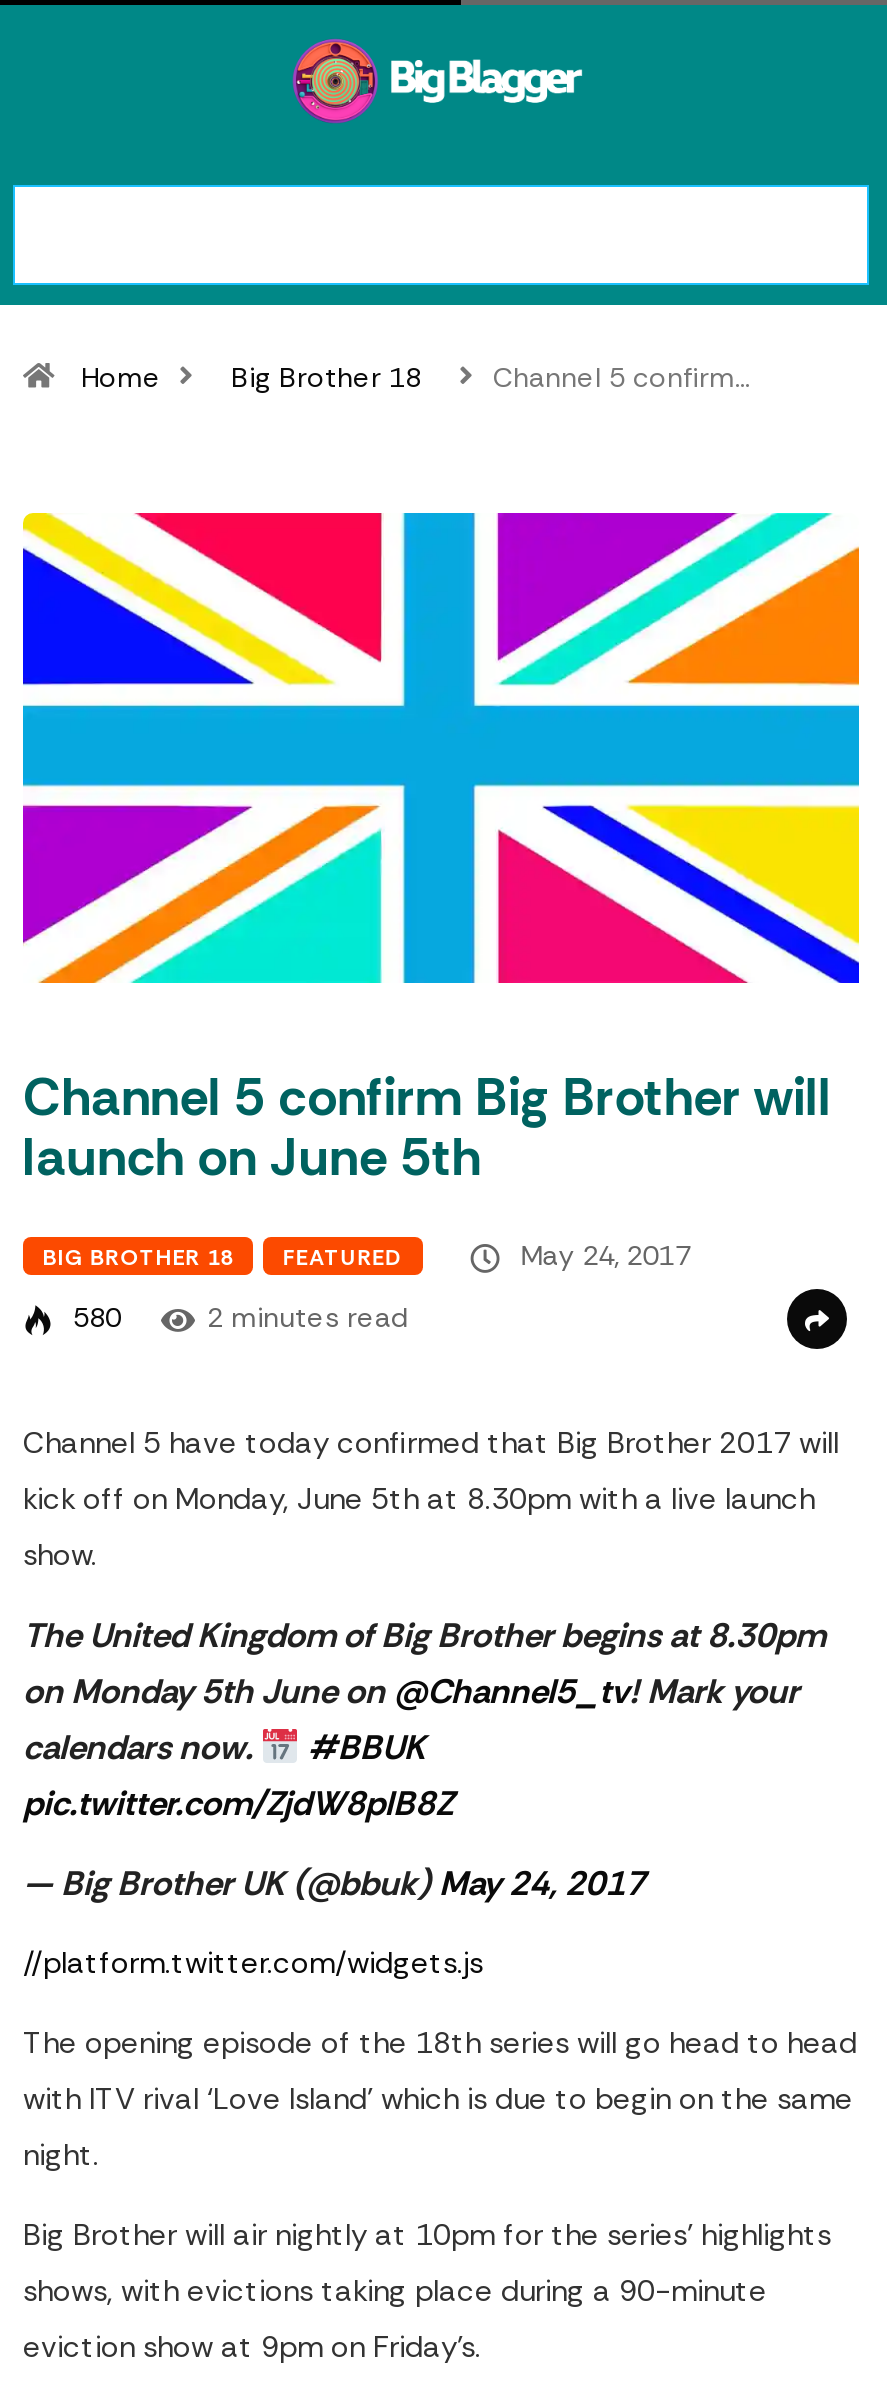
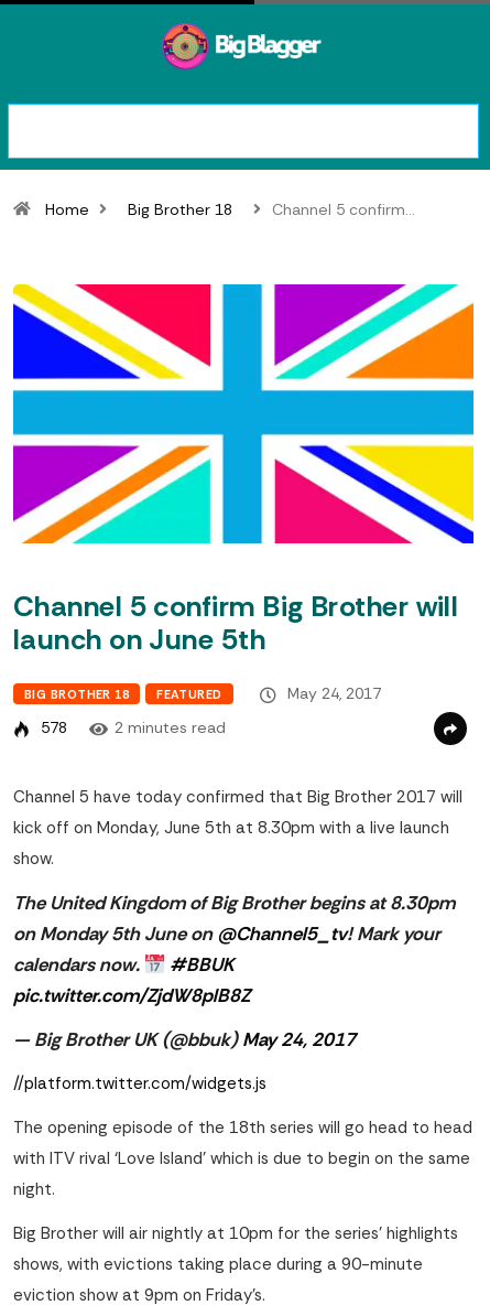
[65,1299,121,1335] 580 -> [36,718,67,738] 578

